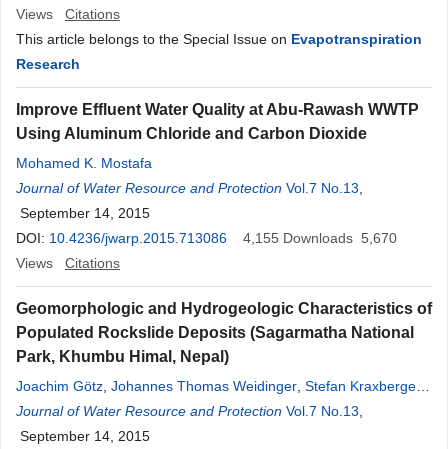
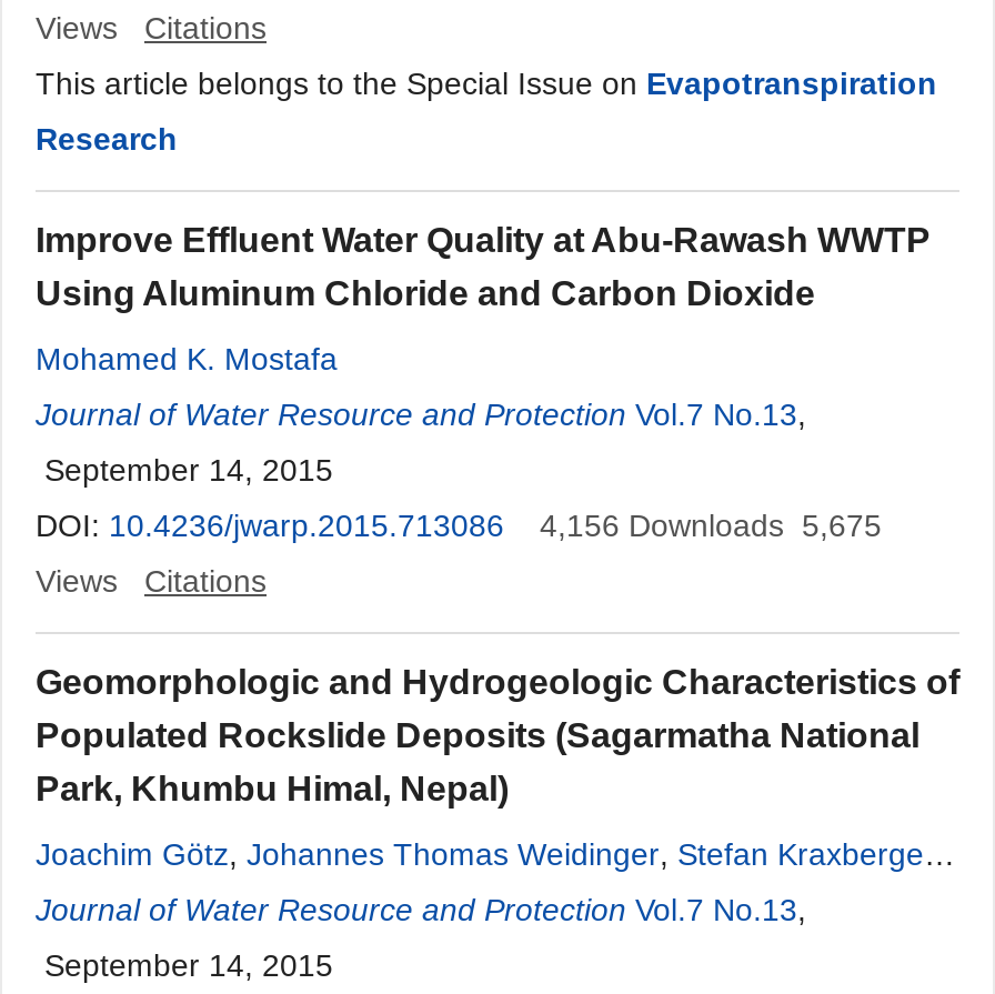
[16,230,397,246] DOI: 10.4236/jwarp.2015.713086 4,155 Downloads 5,670 -> [36,508,882,543] DOI: 10.4236/jwarp.2015.713086 4,156 Downloads 5,675

